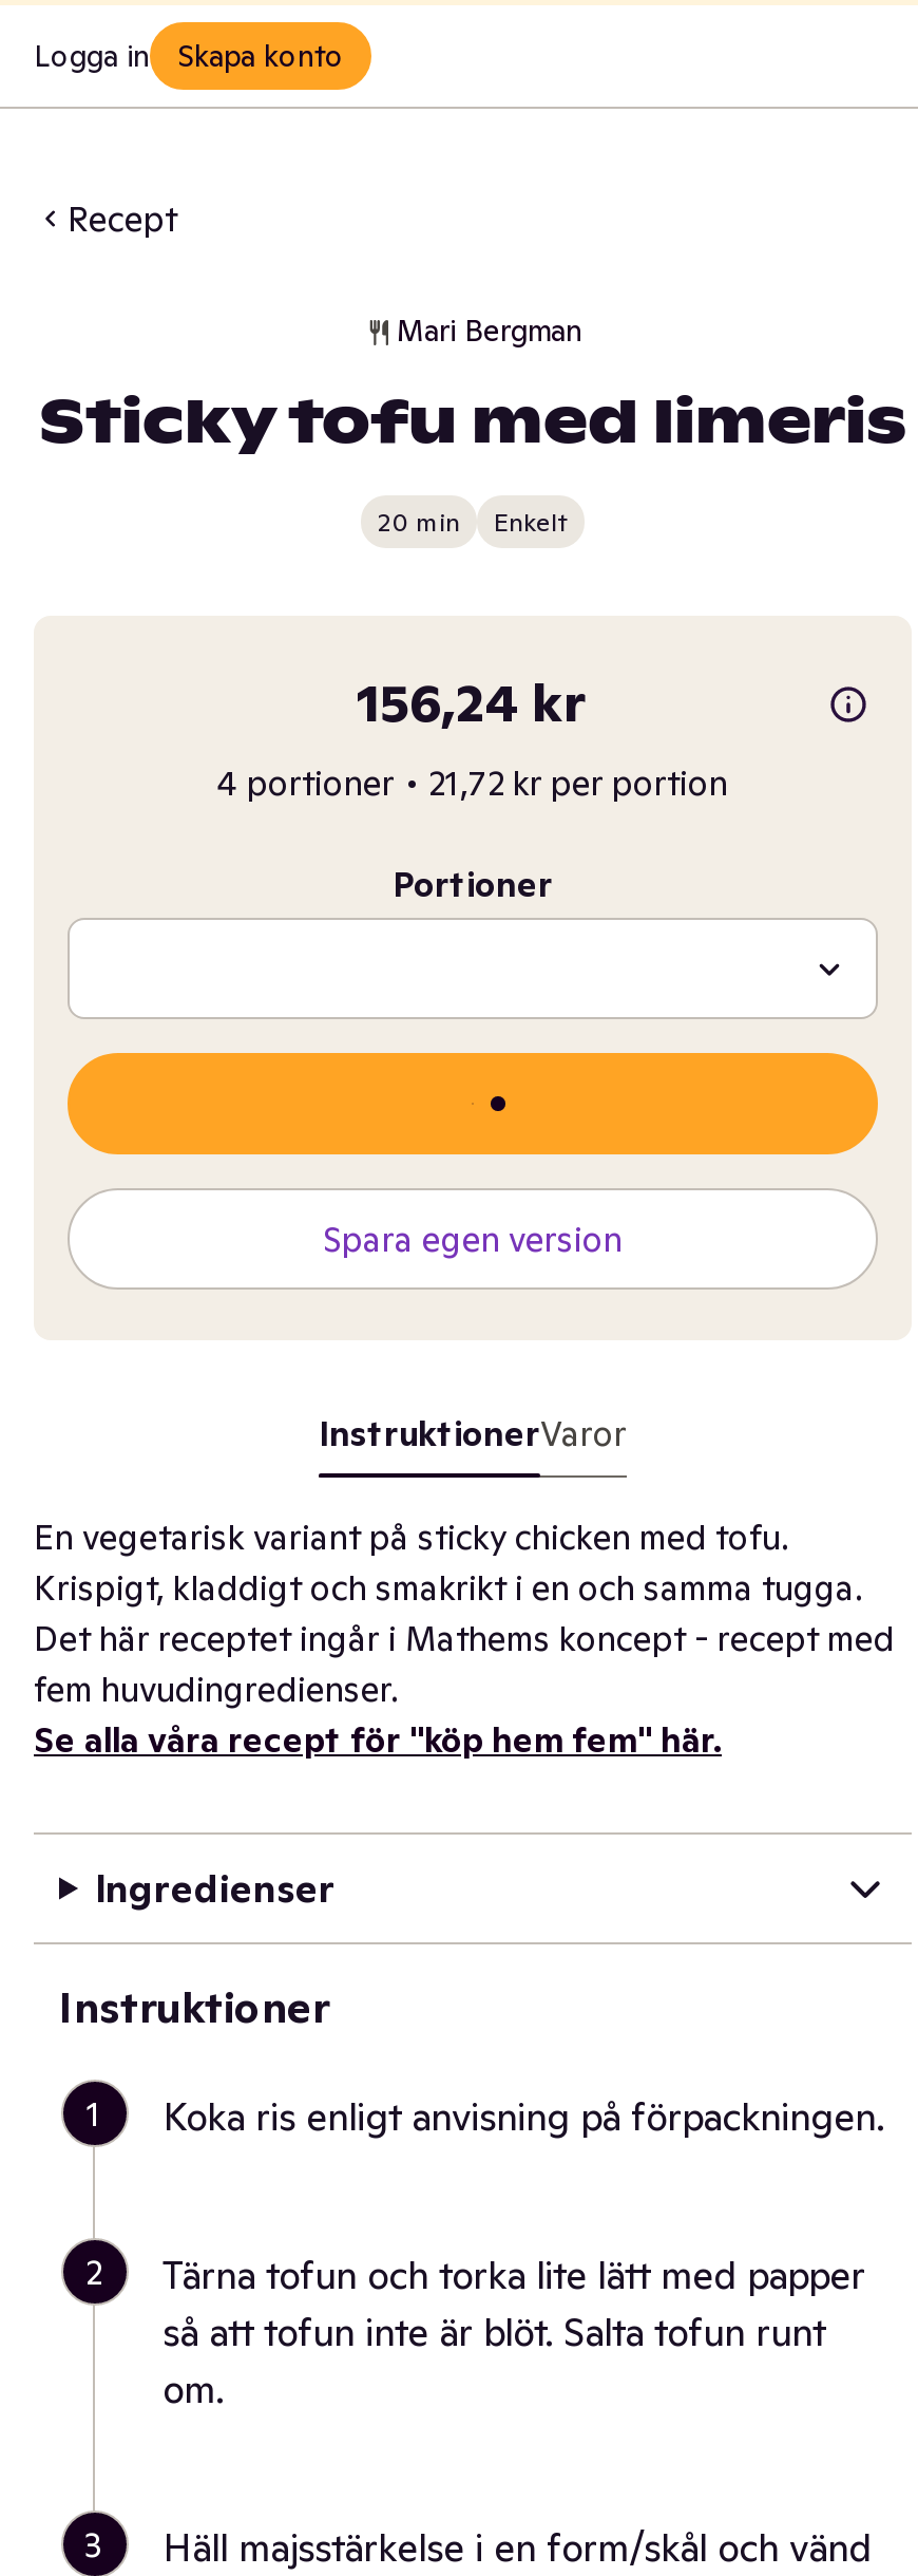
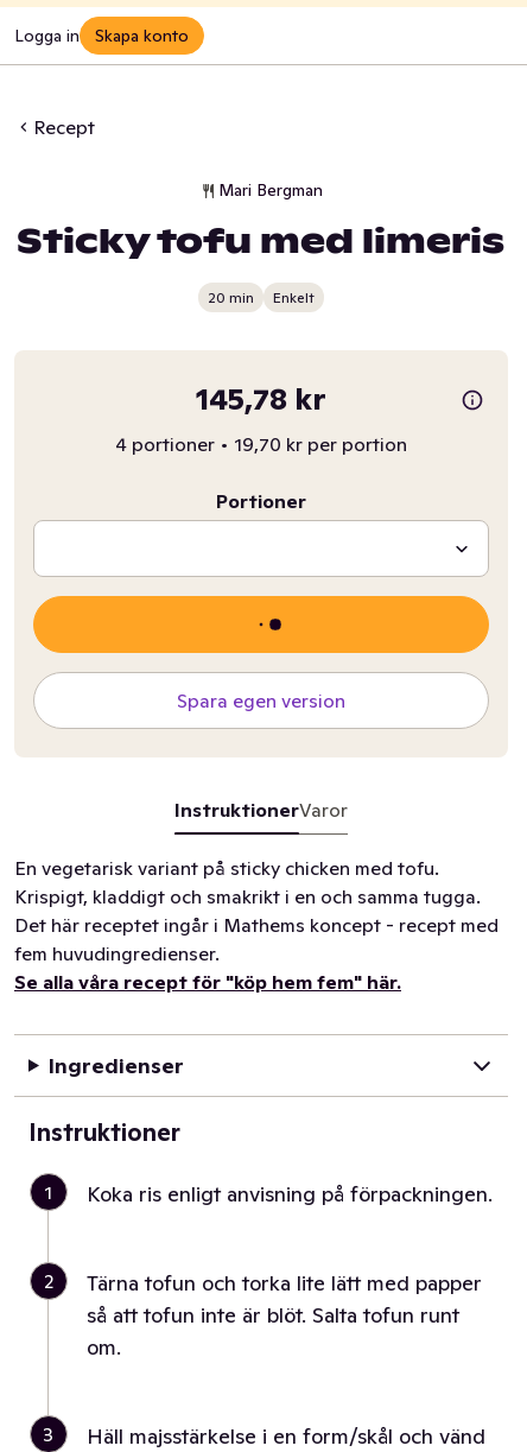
[356,669,589,736] 156,24 kr -> [196,380,326,418] 145,78 kr
[217,761,728,804] 4 portioner • 21,72 kr per portion -> [115,432,407,456] 4 portioner • 19,70 kr per portion

